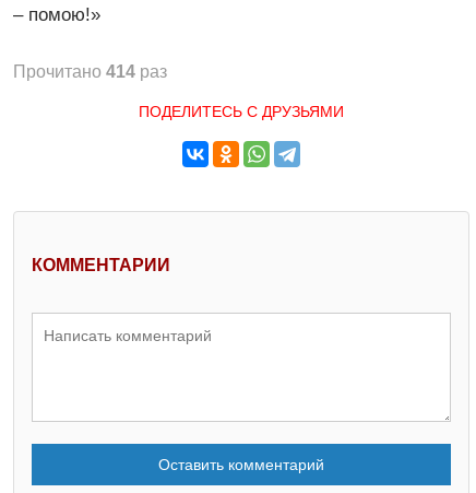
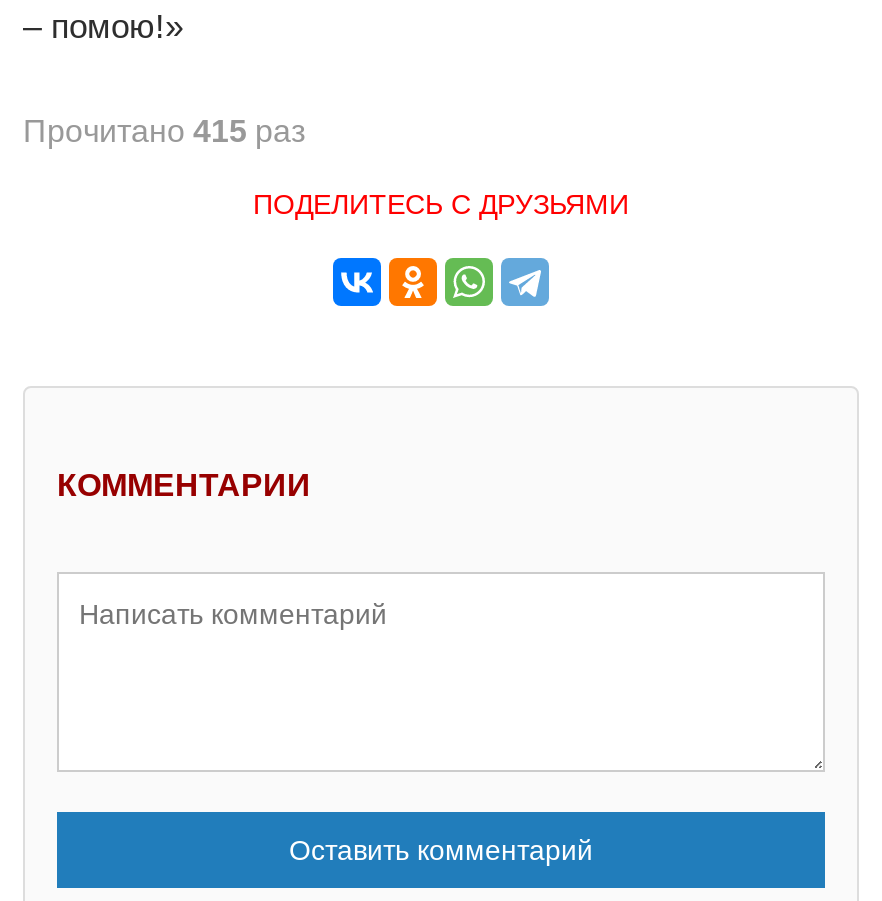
[13,62,167,80] Прочитано 414 раз -> [23,113,305,147] Прочитано 415 раз

